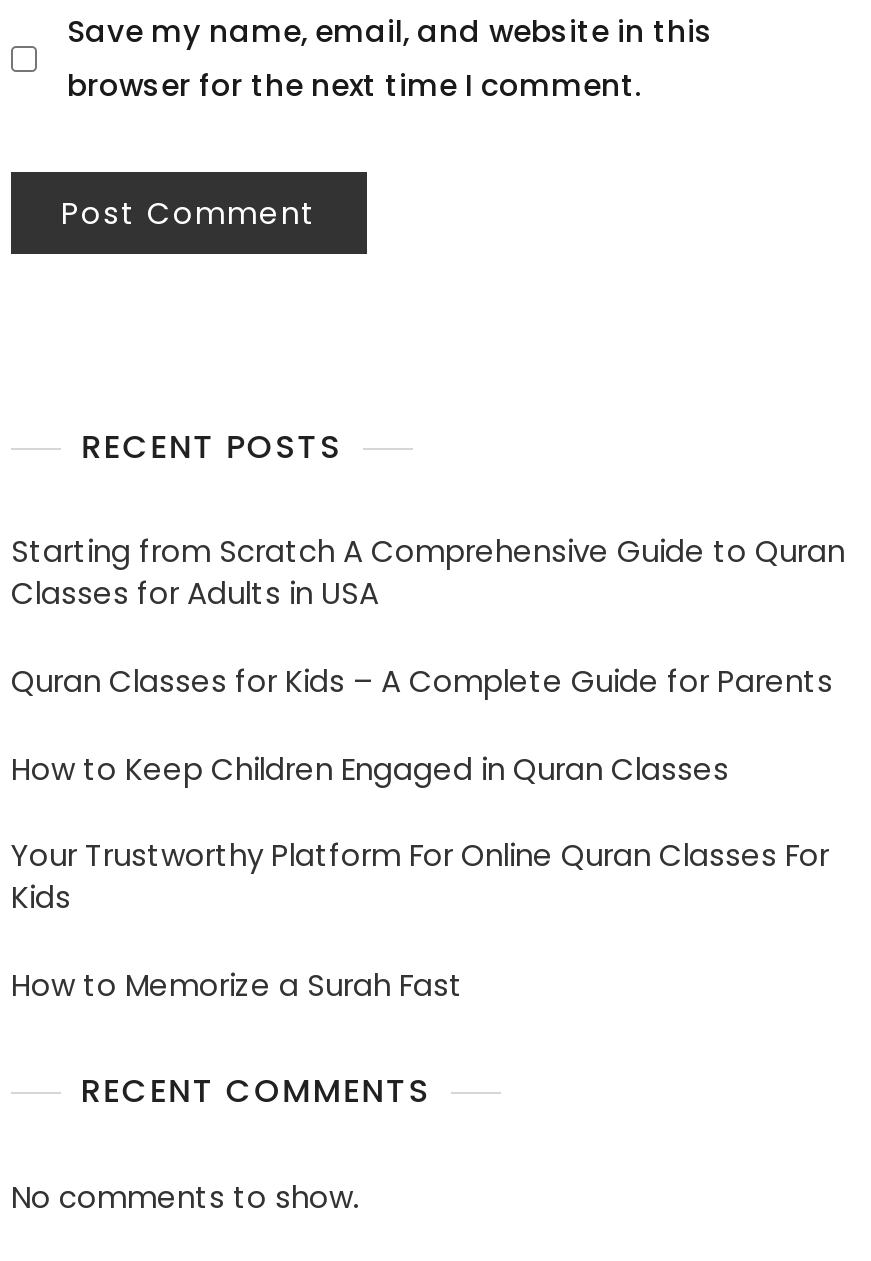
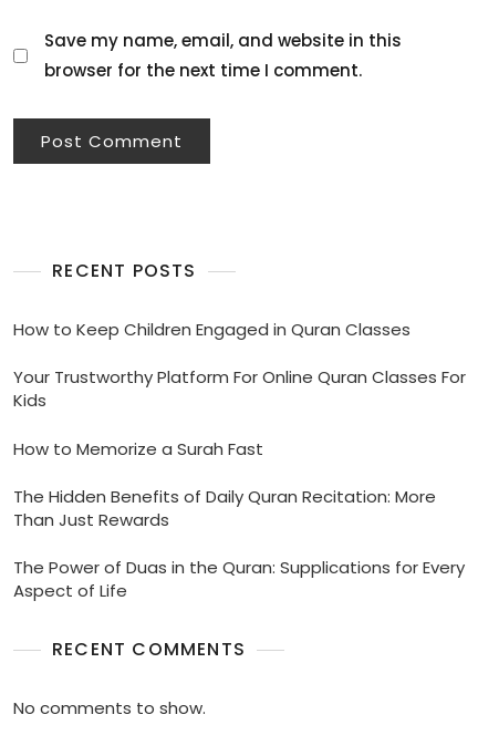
[11,530,845,702] Starting from Scratch A Comprehensive Guide to Quran | Classes for Adults in USA | Quran Classes for Kids – A Complete Guide for Parents -> none
moved [11,748,829,1006] -> [13,318,466,460]: How to Keep Children Engaged in Quran Classes | Your Trustworthy Platform For Online Quran Classes For | Kids | How to Memorize a Surah Fast
none -> [13,485,465,602] The Hidden Benefits of Daily Quran Recitation: More | Than Just Rewards | The Power of Duas in the Quran: Supplications for Every | Aspect of Life

